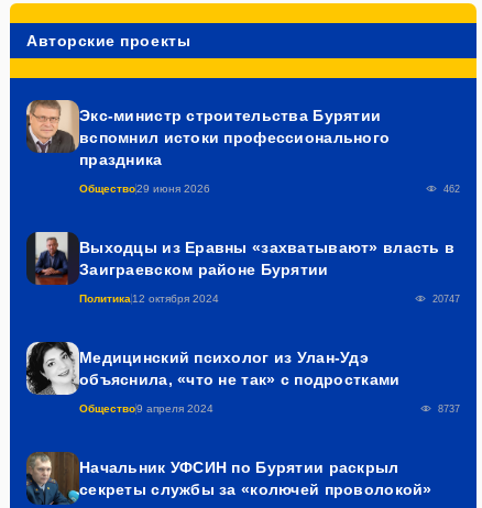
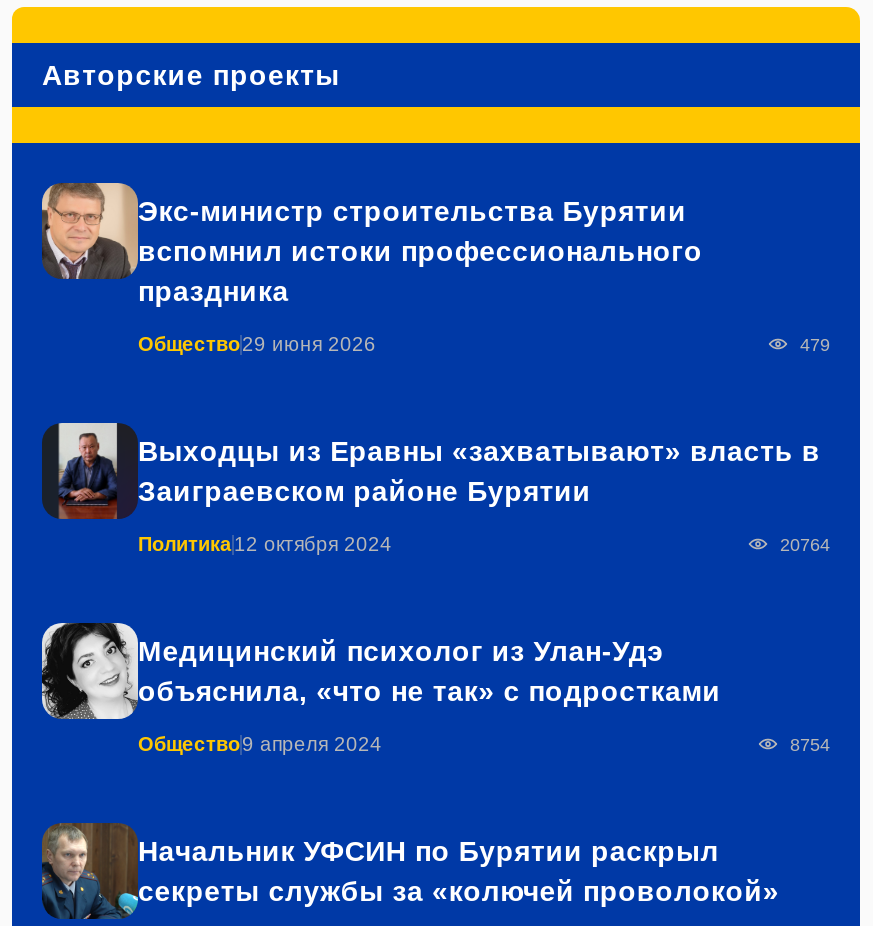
[443,184,460,195] 462 -> [800,336,830,356] 479
[432,294,460,305] 20747 -> [780,536,830,556] 20764
[438,404,460,415] 8737 -> [790,736,830,756] 8754

